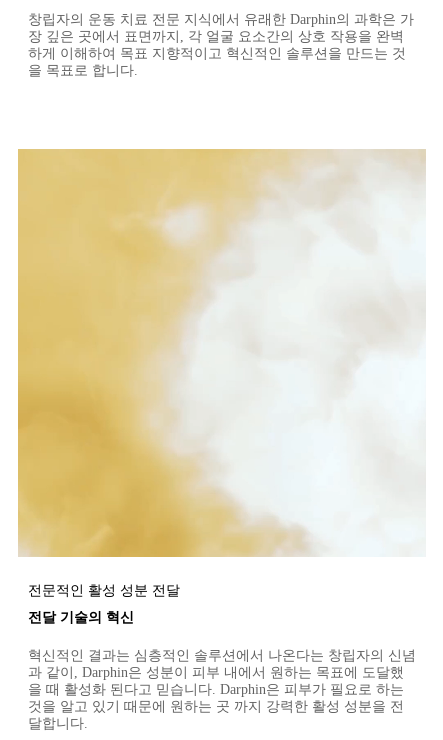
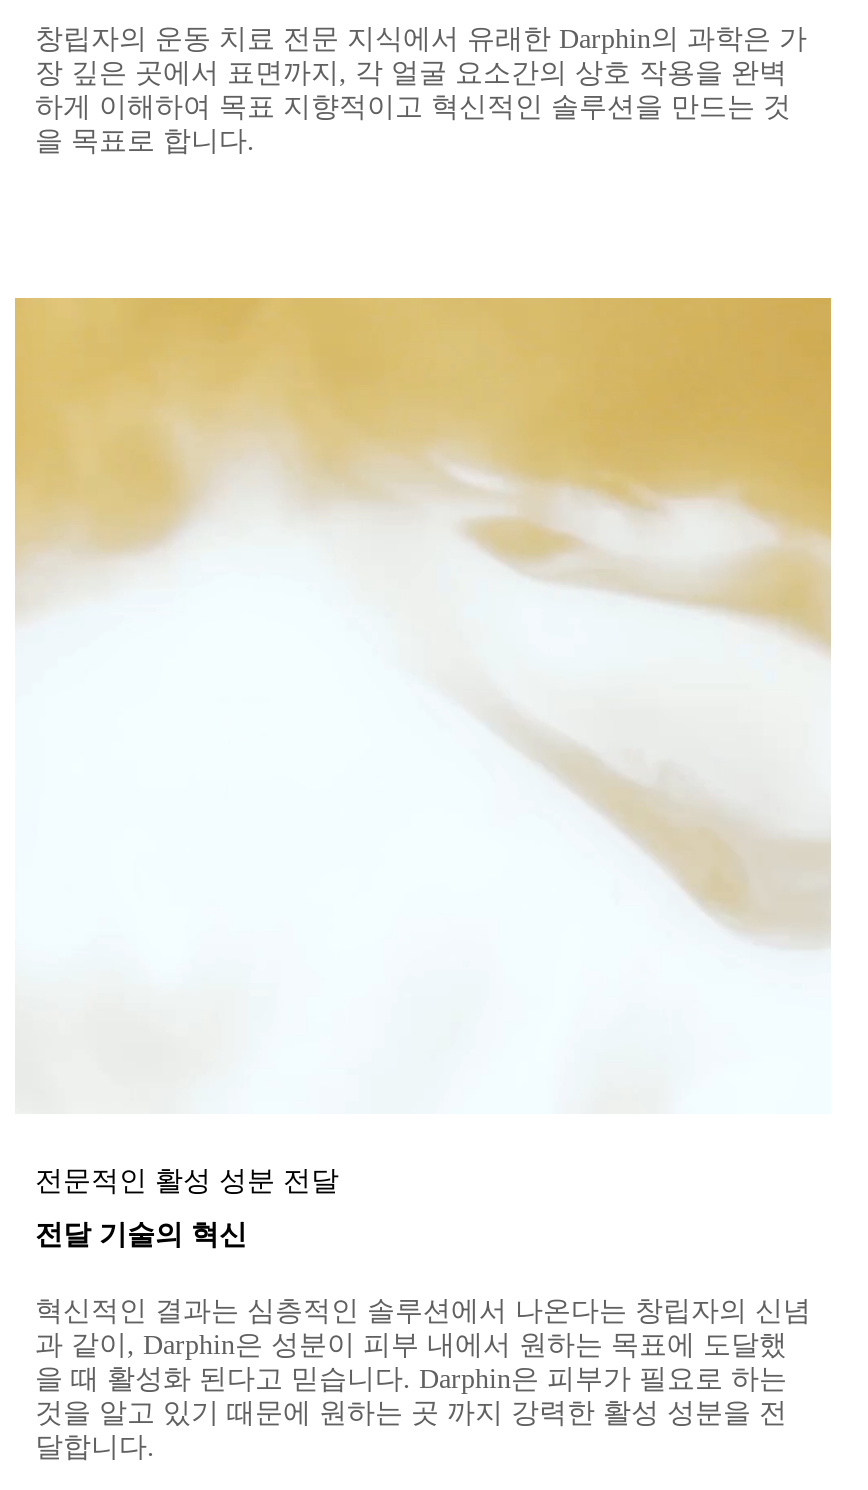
[17,149,426,558] [image] -> [15,298,833,1114] [image]

